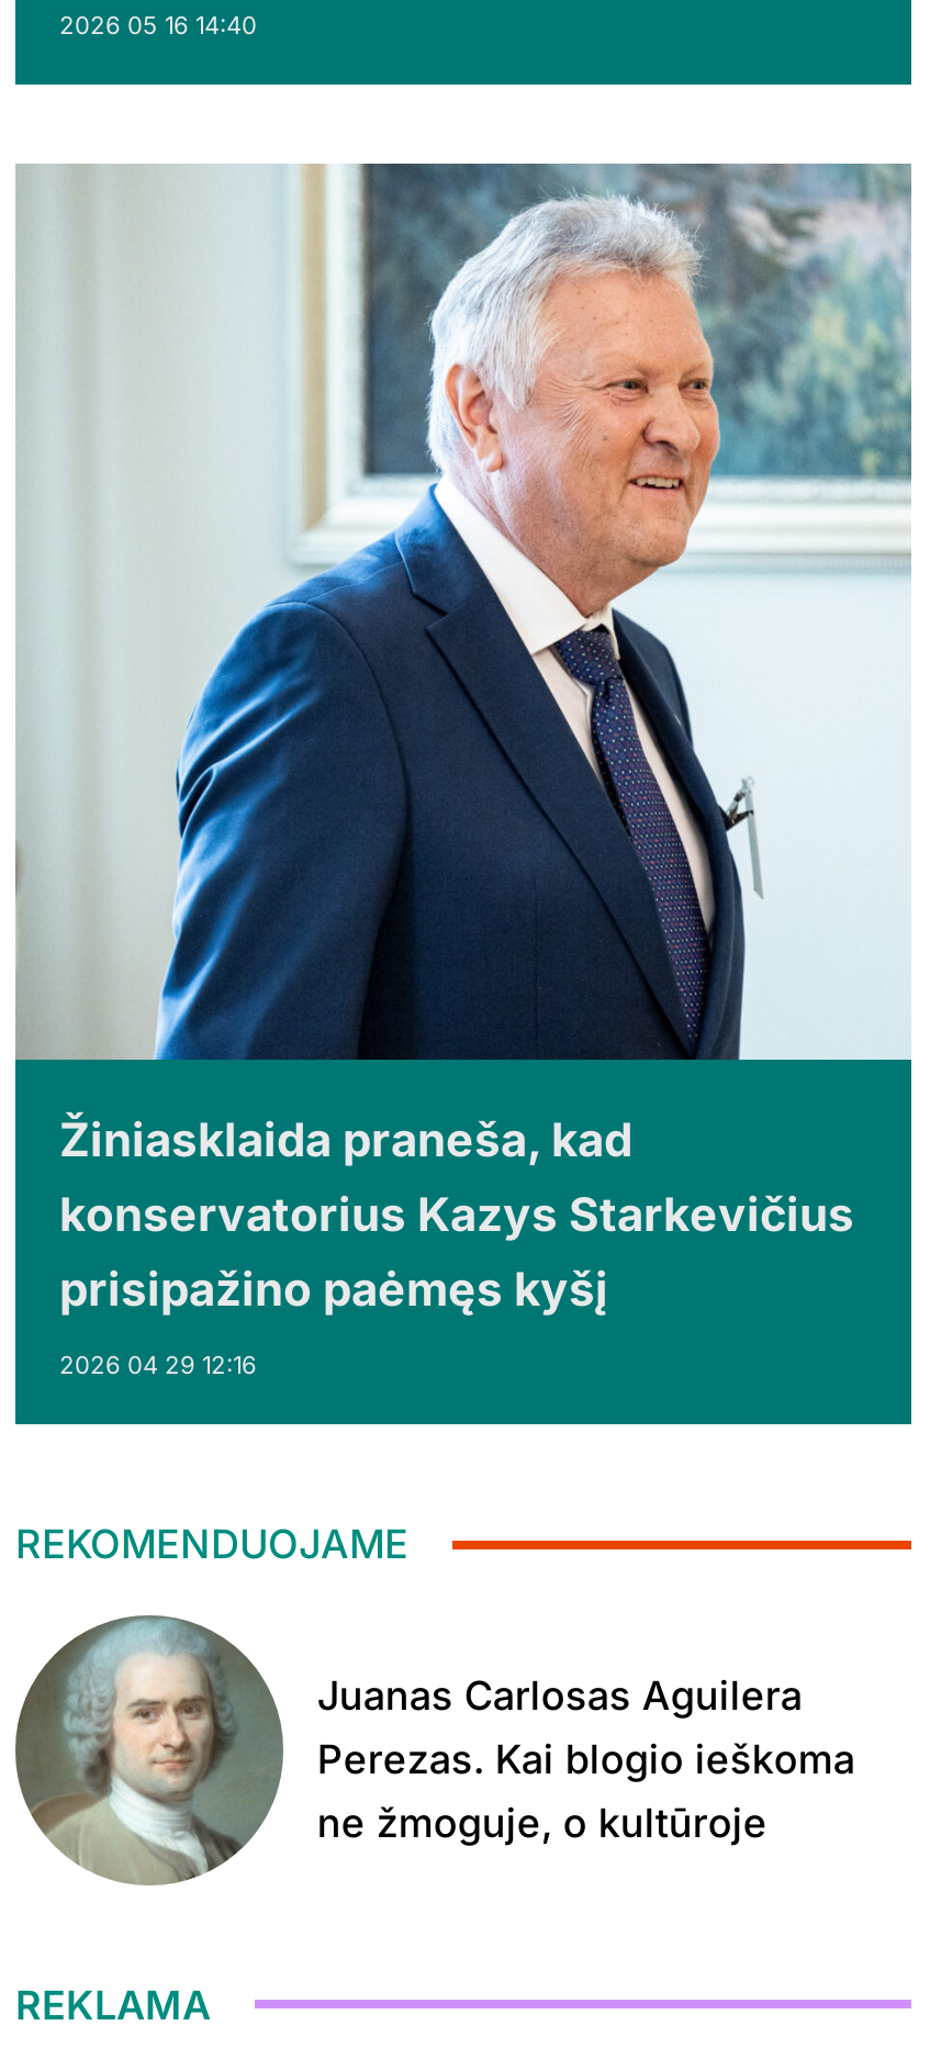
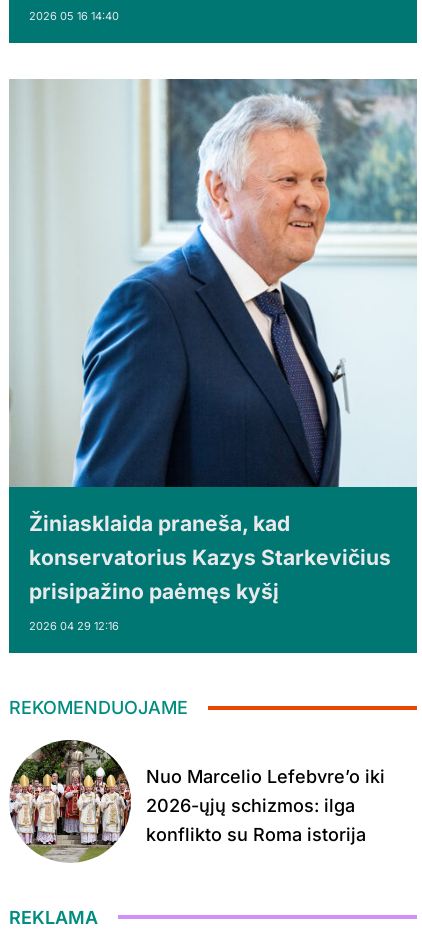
[13,1615,855,1883] [image] | Juanas Carlosas Aguilera | Perezas. Kai blogio ieškoma | ne žmoguje, o kultūroje -> [9,740,385,861] [image] | Nuo Marcelio Lefebvre’o iki | 2026-ųjų schizmos: ilga | konflikto su Roma istorija

